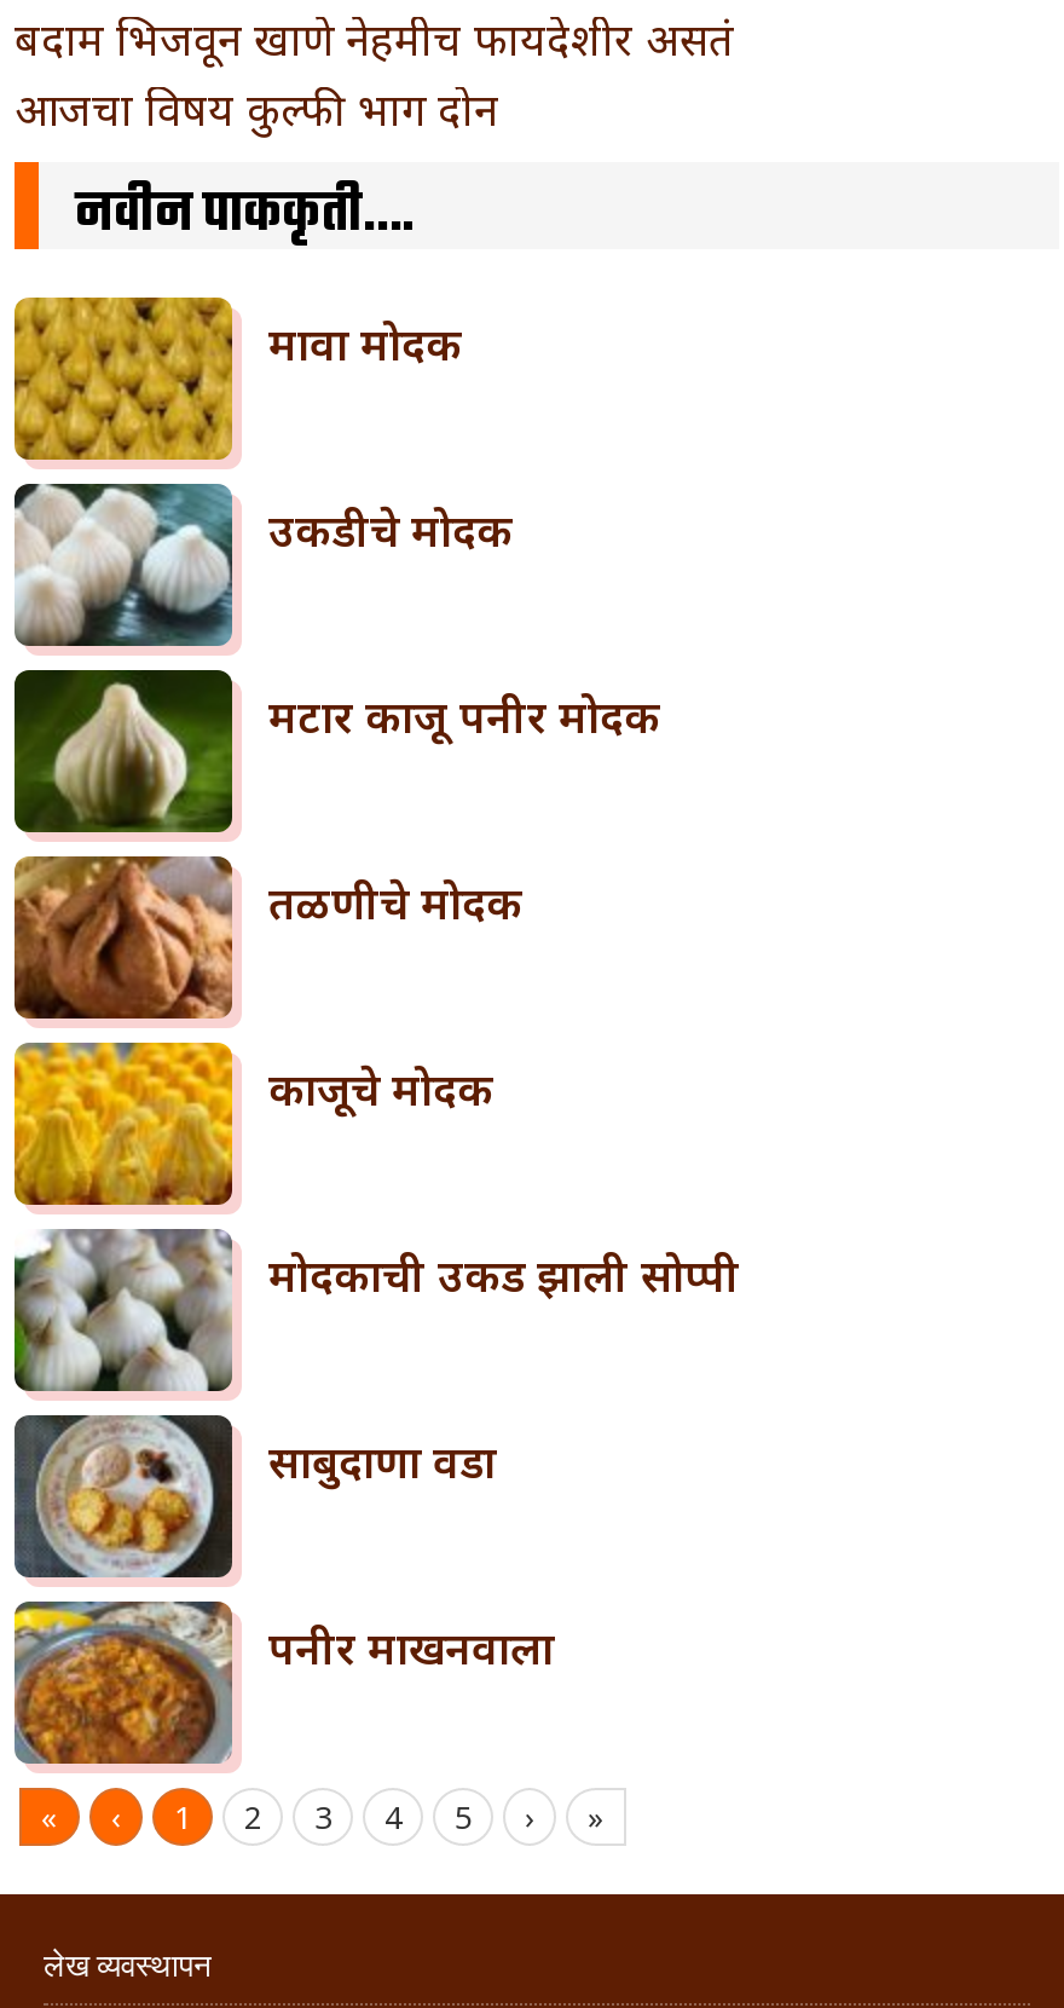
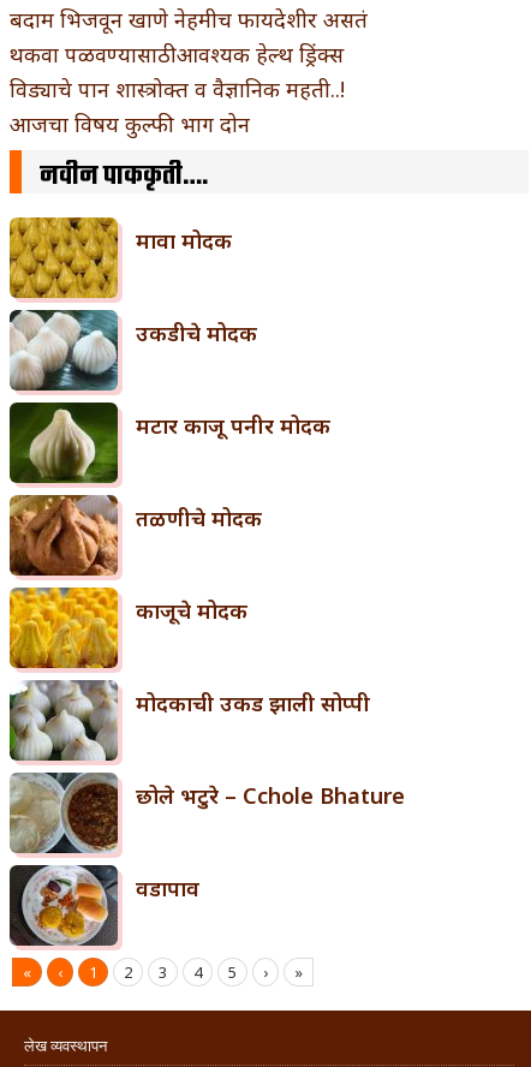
none -> [10,39,345,103] थकवा पळवण्यासाठी आवश्यक हेल्थ ड्रिंक्स | विड्याचे पान शास्त्रोक्त व वैज्ञानिक महती..!
[15,1415,496,1580] [image] | साबुदाणा वडा -> [10,773,405,854] [image] | छोले भटुरे – Cchole Bhature
[12,1599,554,1766] [image] | पनीर माखनवाला -> [8,864,199,947] [image] | वडापाव

